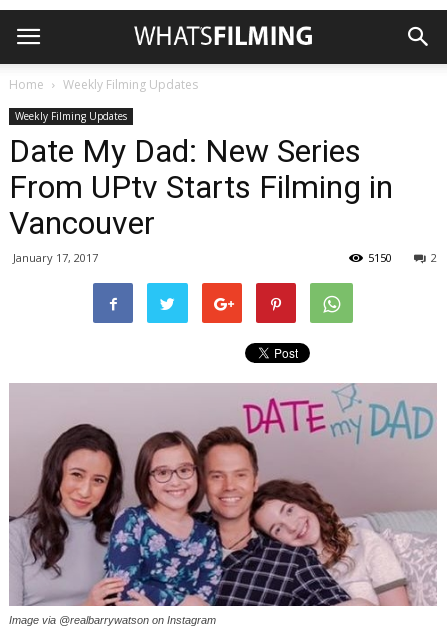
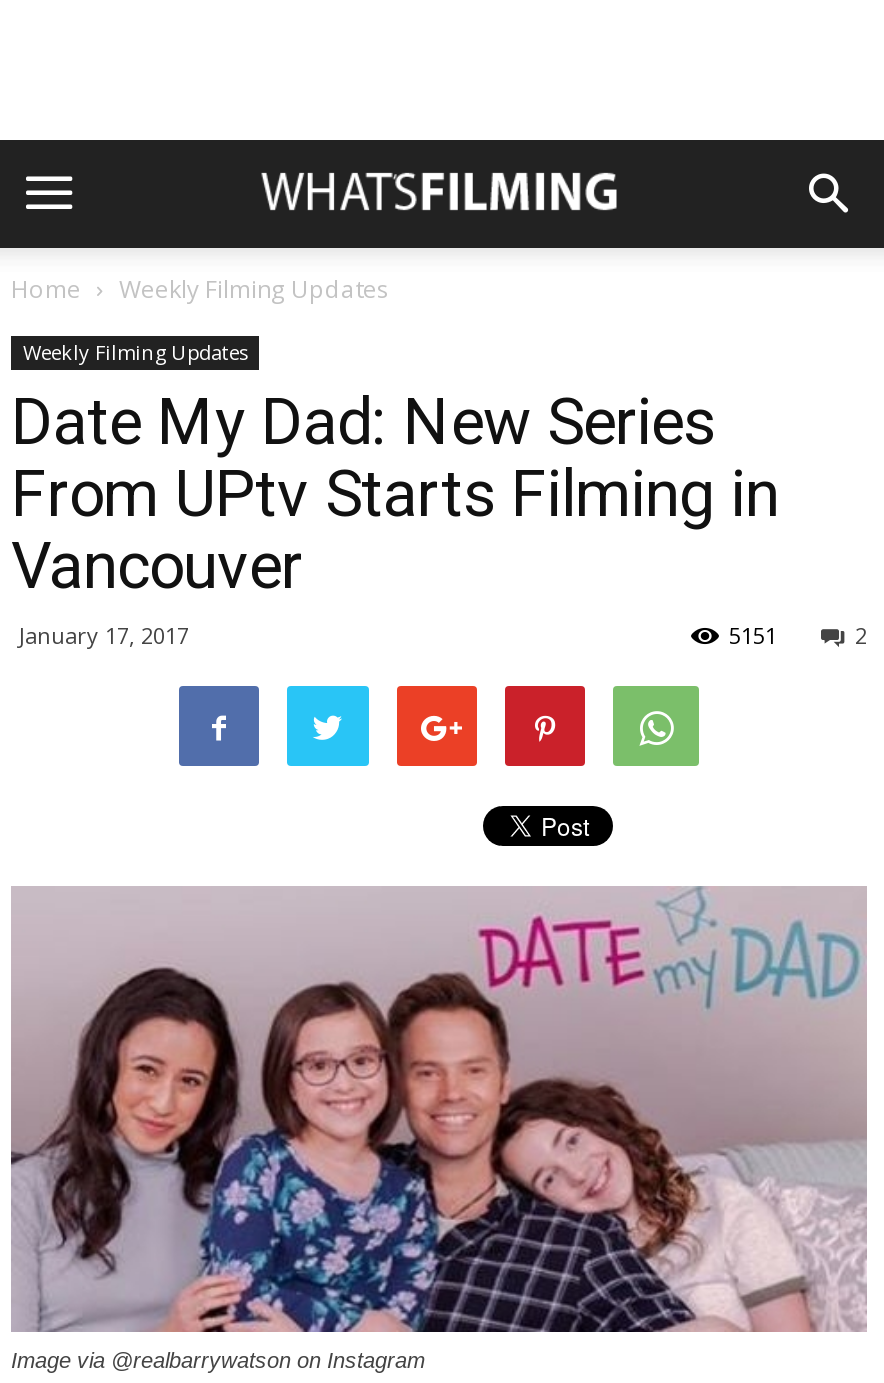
[368,250,392,265] 5150 -> [729,620,777,650] 5151

